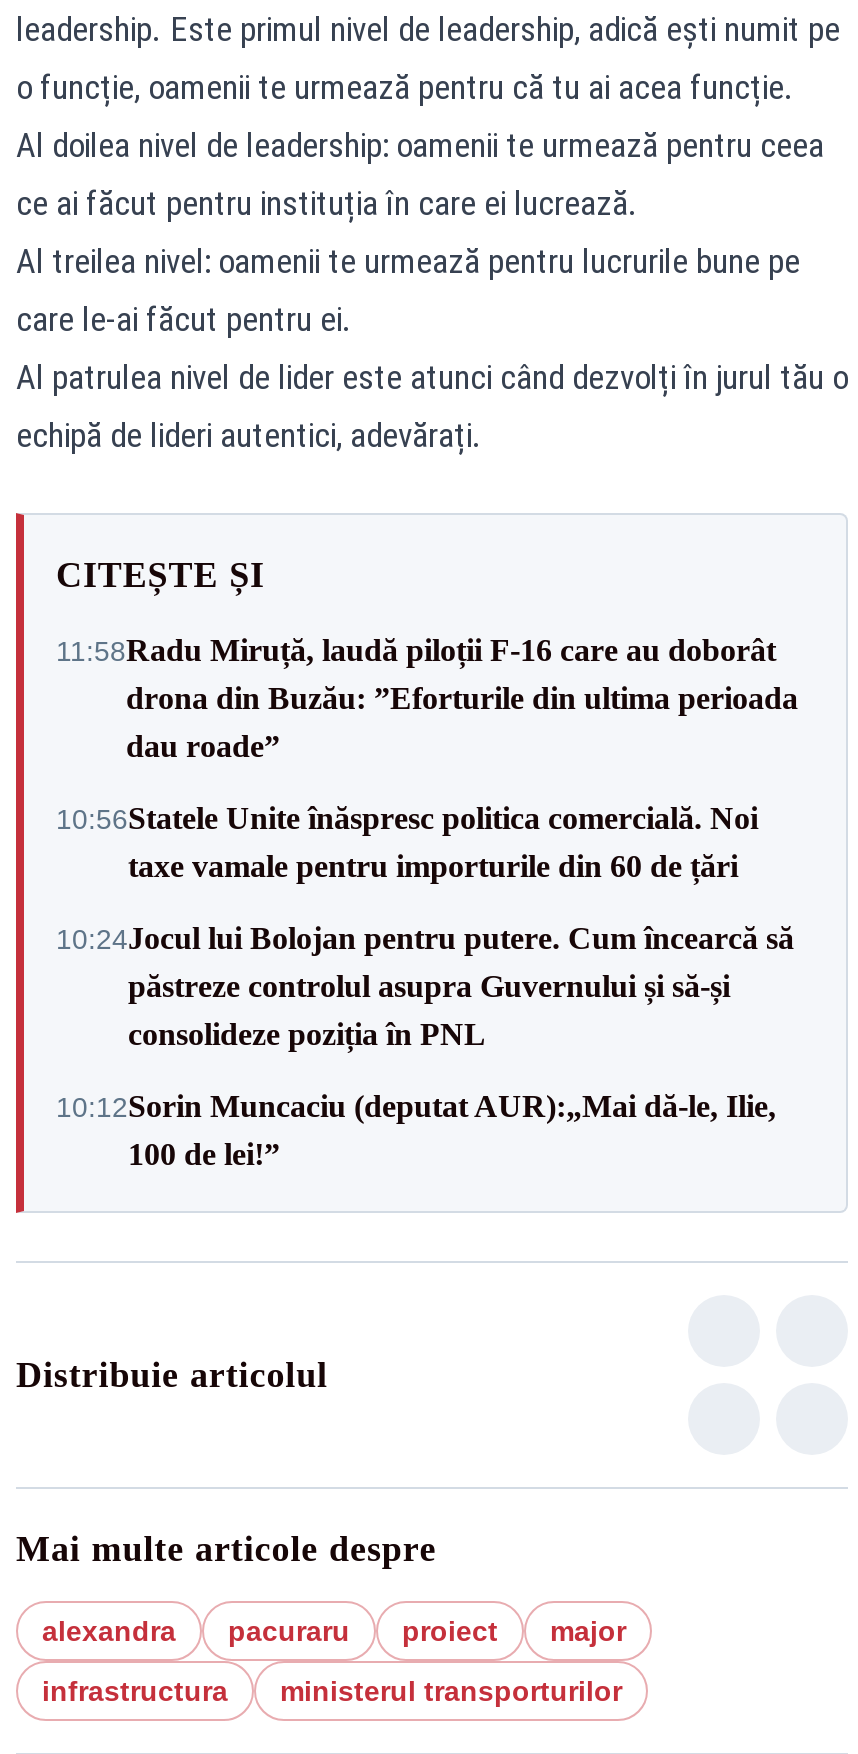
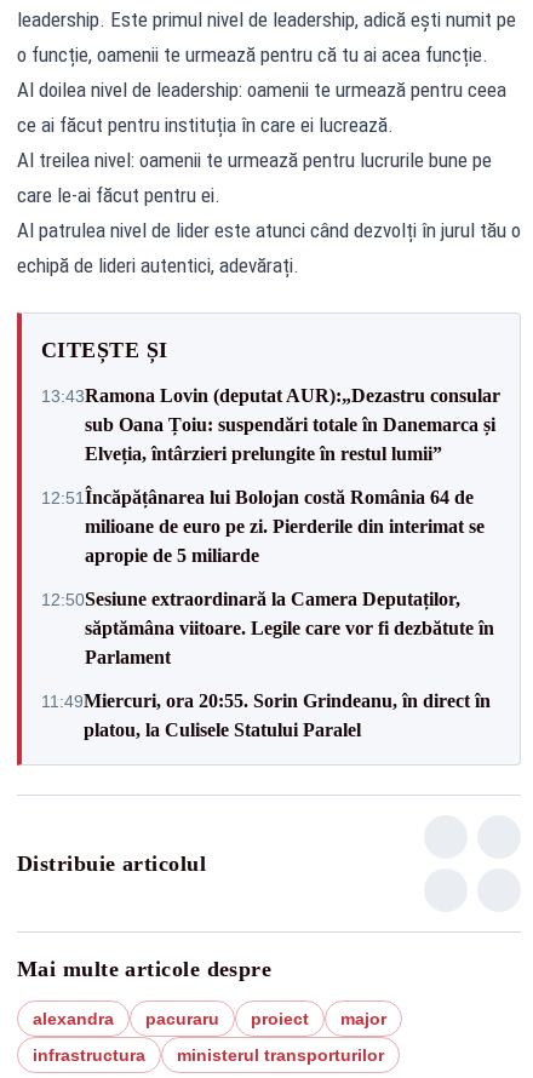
[56,633,798,763] 11:58Radu Miruță, laudă piloții F-16 care au doborât | drona din Buzău: ”Eforturile din ultima perioada | dau roade” -> [41,385,500,463] 13:43Ramona Lovin (deputat AUR):„Dezastru consular | sub Oana Țoiu: suspendări totale în Danemarca și | Elveția, întârzieri prelungite în restul lumii”
[56,801,758,883] 10:56Statele Unite înăspresc politica comercială. Noi | taxe vamale pentru importurile din 60 de țări -> [41,486,485,565] 12:51 Încăpățânarea lui Bolojan costă România 64 de | milioane de euro pe zi. Pierderile din interimat se | apropie de 5 miliarde
[56,921,794,1051] 10:24Jocul lui Bolojan pentru putere. Cum încearcă să | păstreze controlul asupra Guvernului și să-și | consolideze poziția în PNL -> [41,588,494,667] 12:50Sesiune extraordinară la Camera Deputaților, | săptămâna viitoare. Legile care vor fi dezbătute în | Parlament
[56,1089,776,1171] 10:12Sorin Muncaciu (deputat AUR):„Mai dă-le, Ilie, | 100 de lei!” -> [41,690,491,739] 11:49Miercuri, ora 20:55. Sorin Grindeanu, în direct în | platou, la Culisele Statului Paralel

